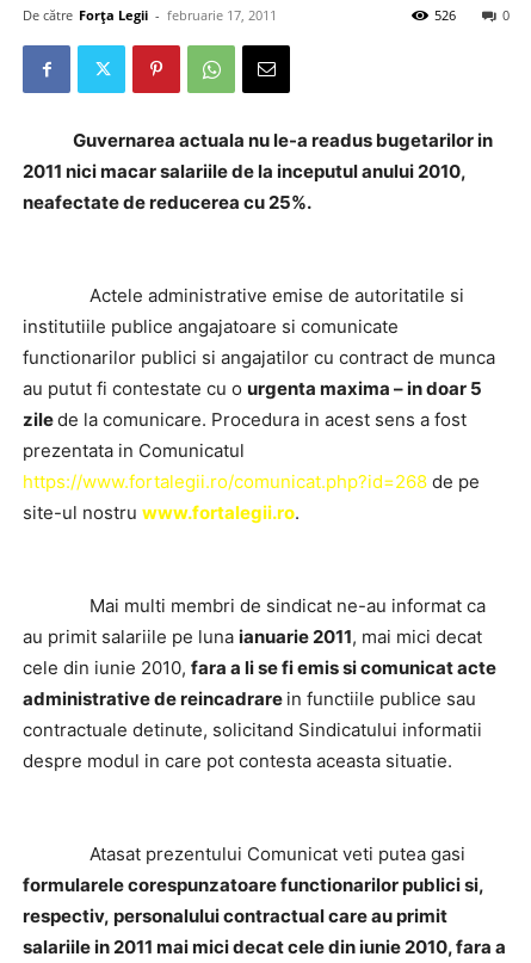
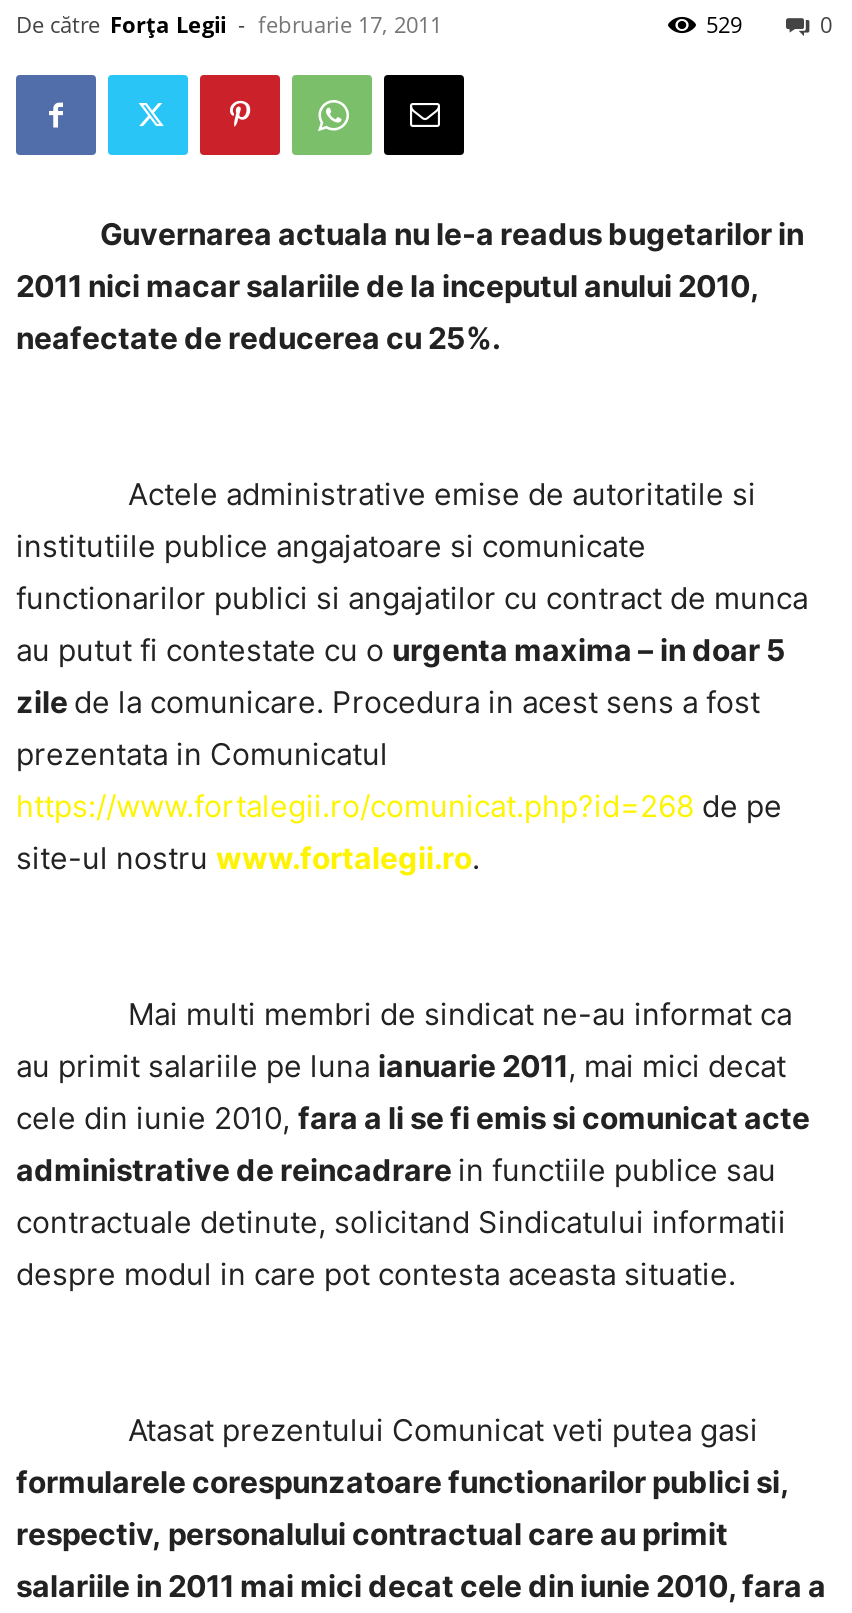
[434,6,456,24] 526 -> [706,9,742,39] 529

